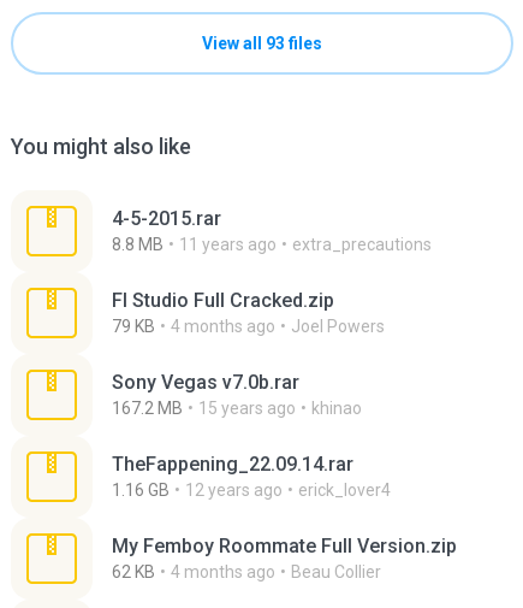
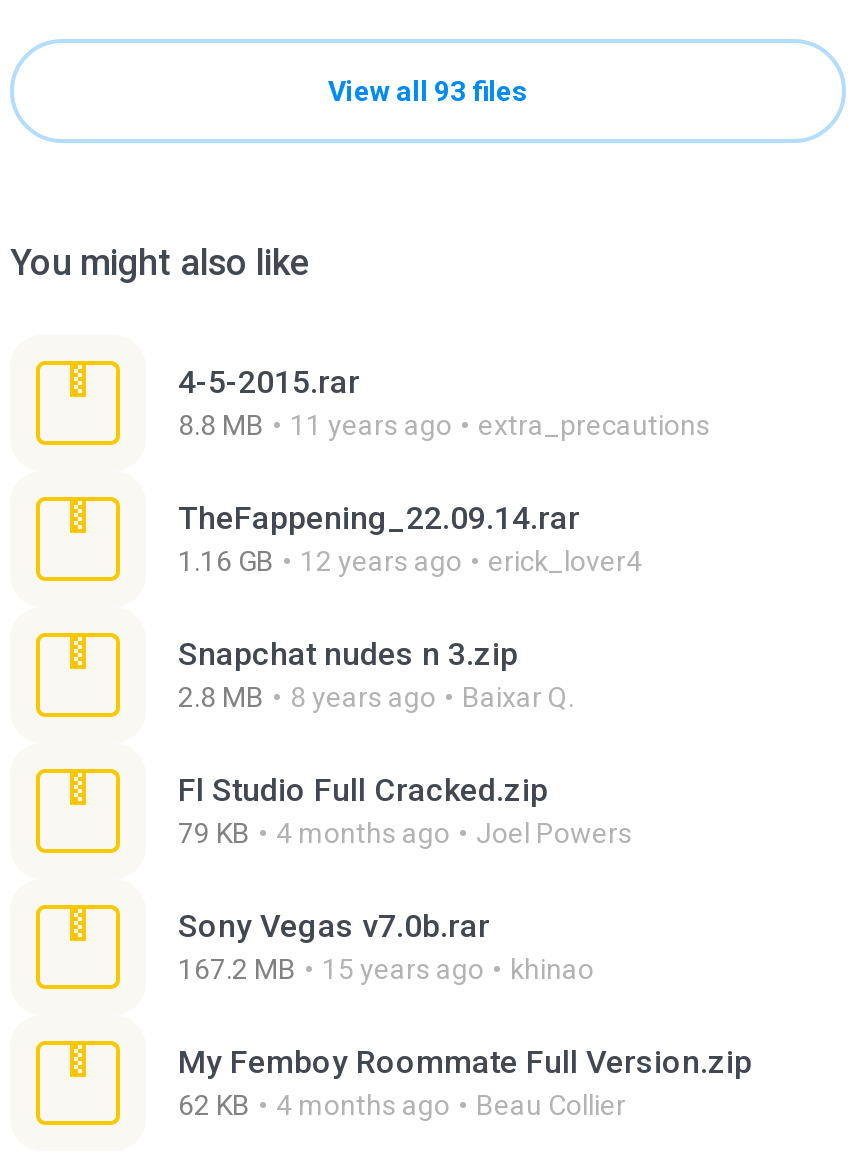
none -> [178,635,574,713] Snapchat nudes n 3.zip | 2.8 MB | 8 years ago | Baixar Q.
moved [112,289,385,418] -> [178,771,632,985]: Fl Studio Full Cracked.zip | 79 KB | 4 months ago | Joel Powers | Sony Vegas v7.0b.rar | 167.2 MB | 15 years ago | khinao
moved [112,453,391,500] -> [178,499,642,577]: TheFappening_22.09.14.rar | 1.16 GB | 12 years ago | erick_lover4

